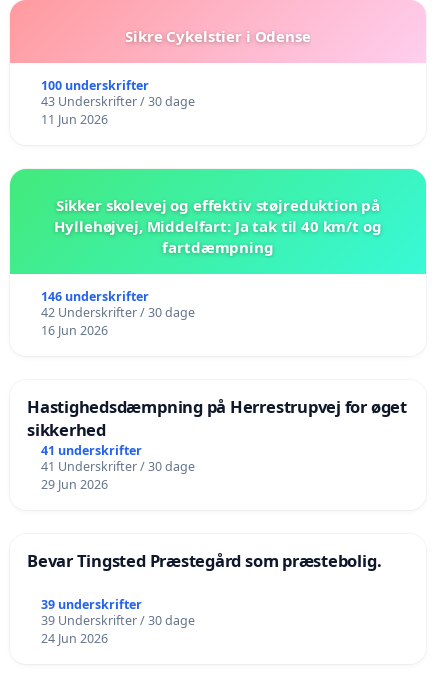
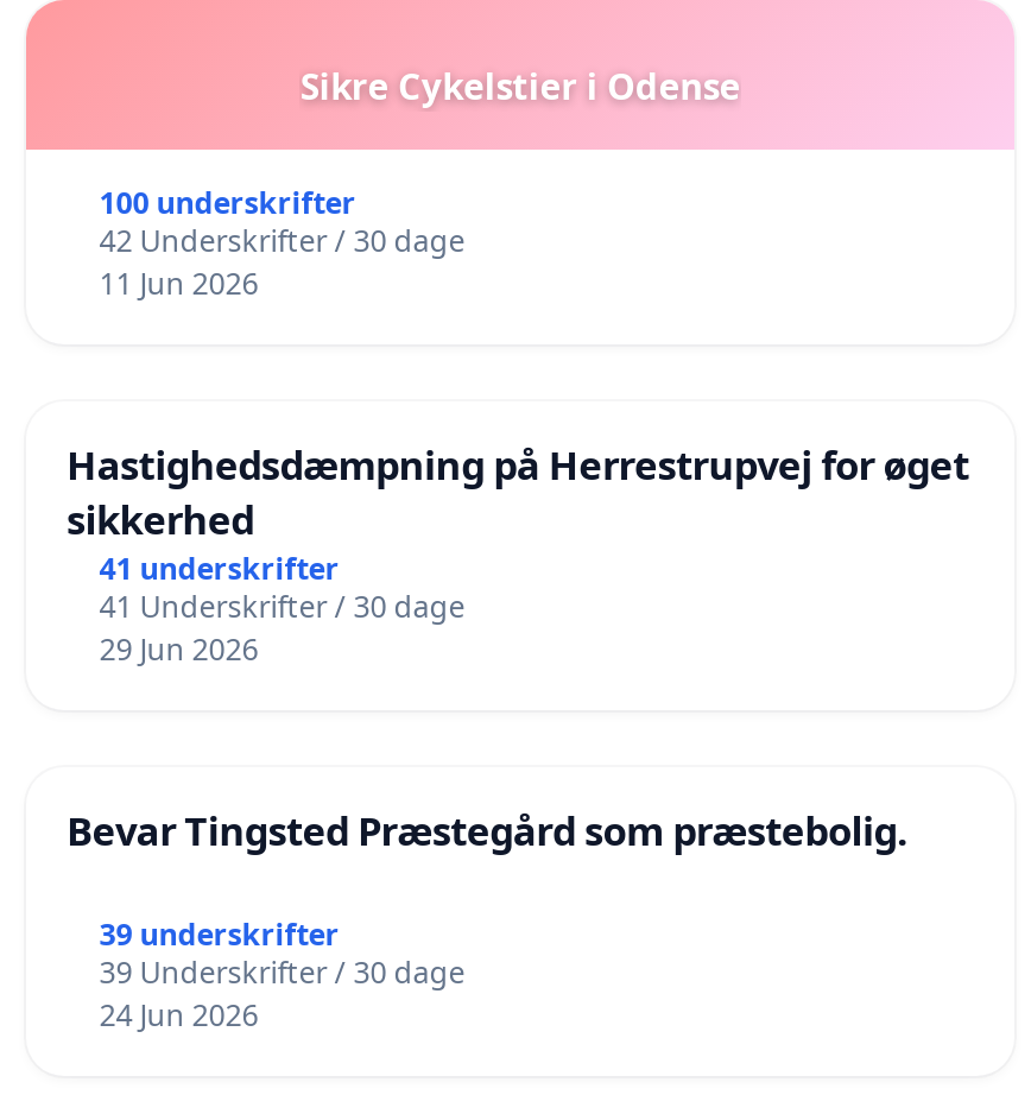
[41,93,195,110] 43 Underskrifter / 30 dage -> none
[9,168,427,339] [image] | Sikker skolevej og effektiv støjreduktion på | Hyllehøjvej, Middelfart: Ja tak til 40 km/t og | fartdæmpning | 146 underskrifter | 16 Jun 2026 -> none
moved [41,304,195,321] -> [99,221,465,262]: 42 Underskrifter / 30 dage

